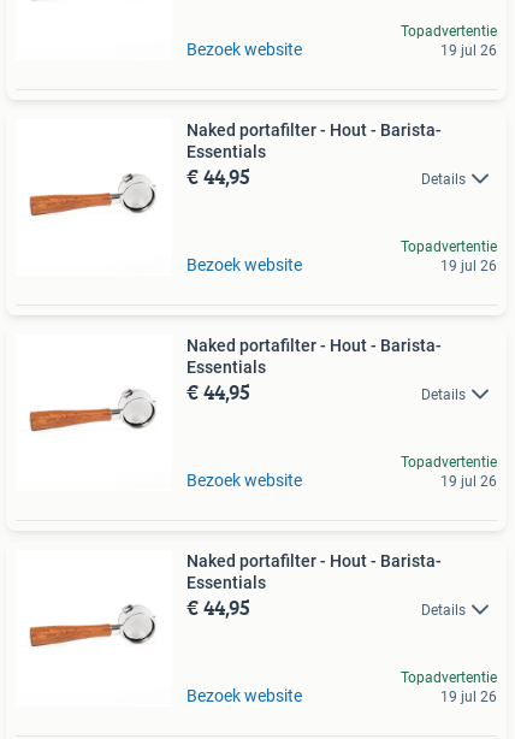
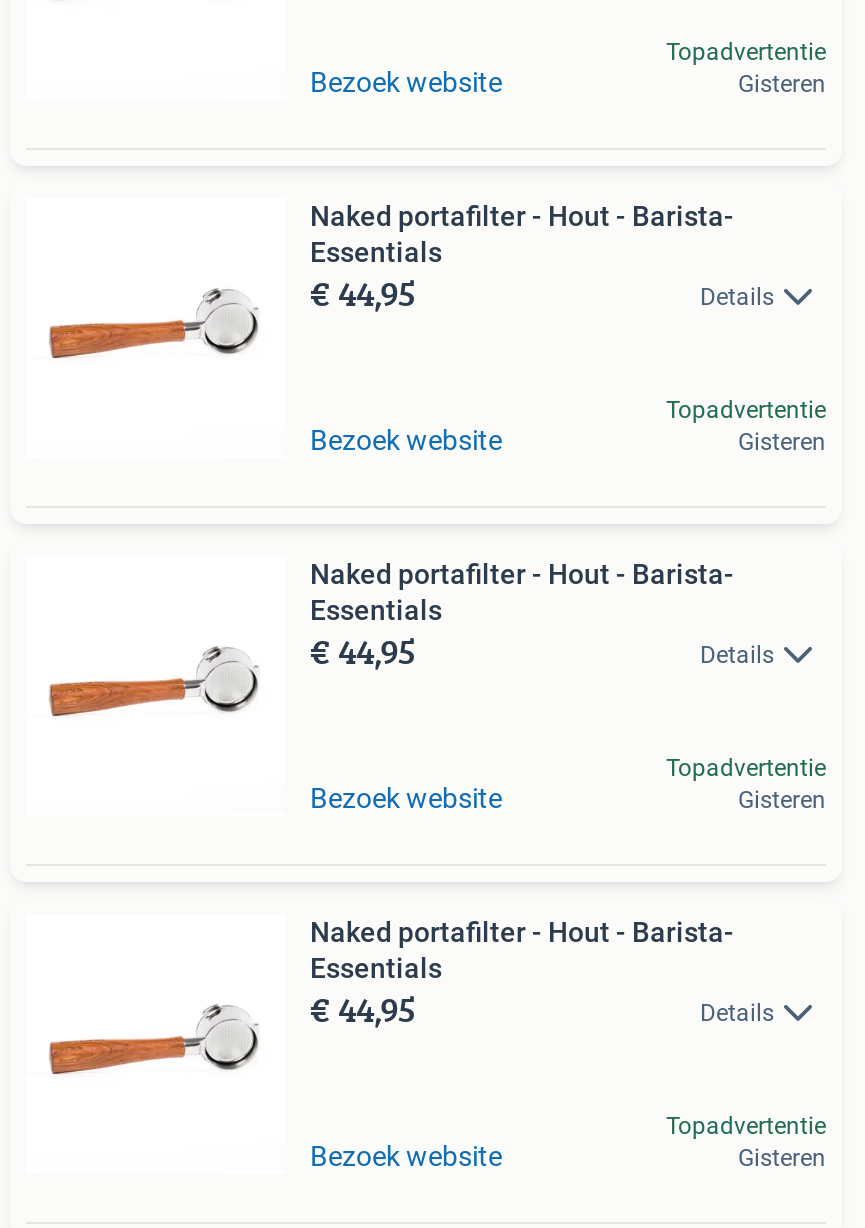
[440,42,497,59] 19 jul 26 -> [738,70,826,98] Gisteren
[440,258,497,274] 19 jul 26 -> [738,428,826,456] Gisteren
[440,473,497,490] 19 jul 26 -> [738,786,826,814] Gisteren
[440,688,497,705] 19 jul 26 -> [738,1144,826,1172] Gisteren

